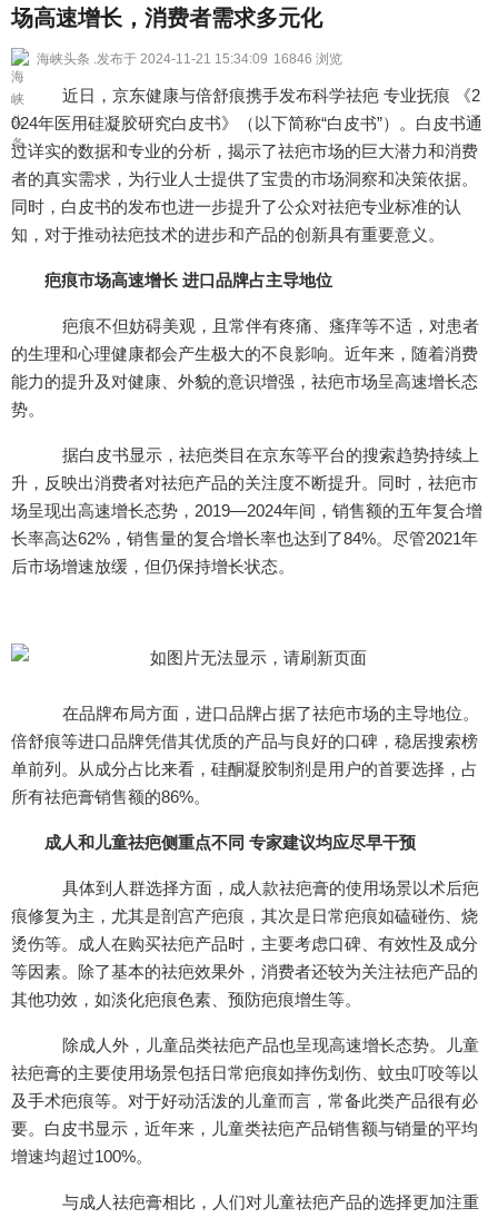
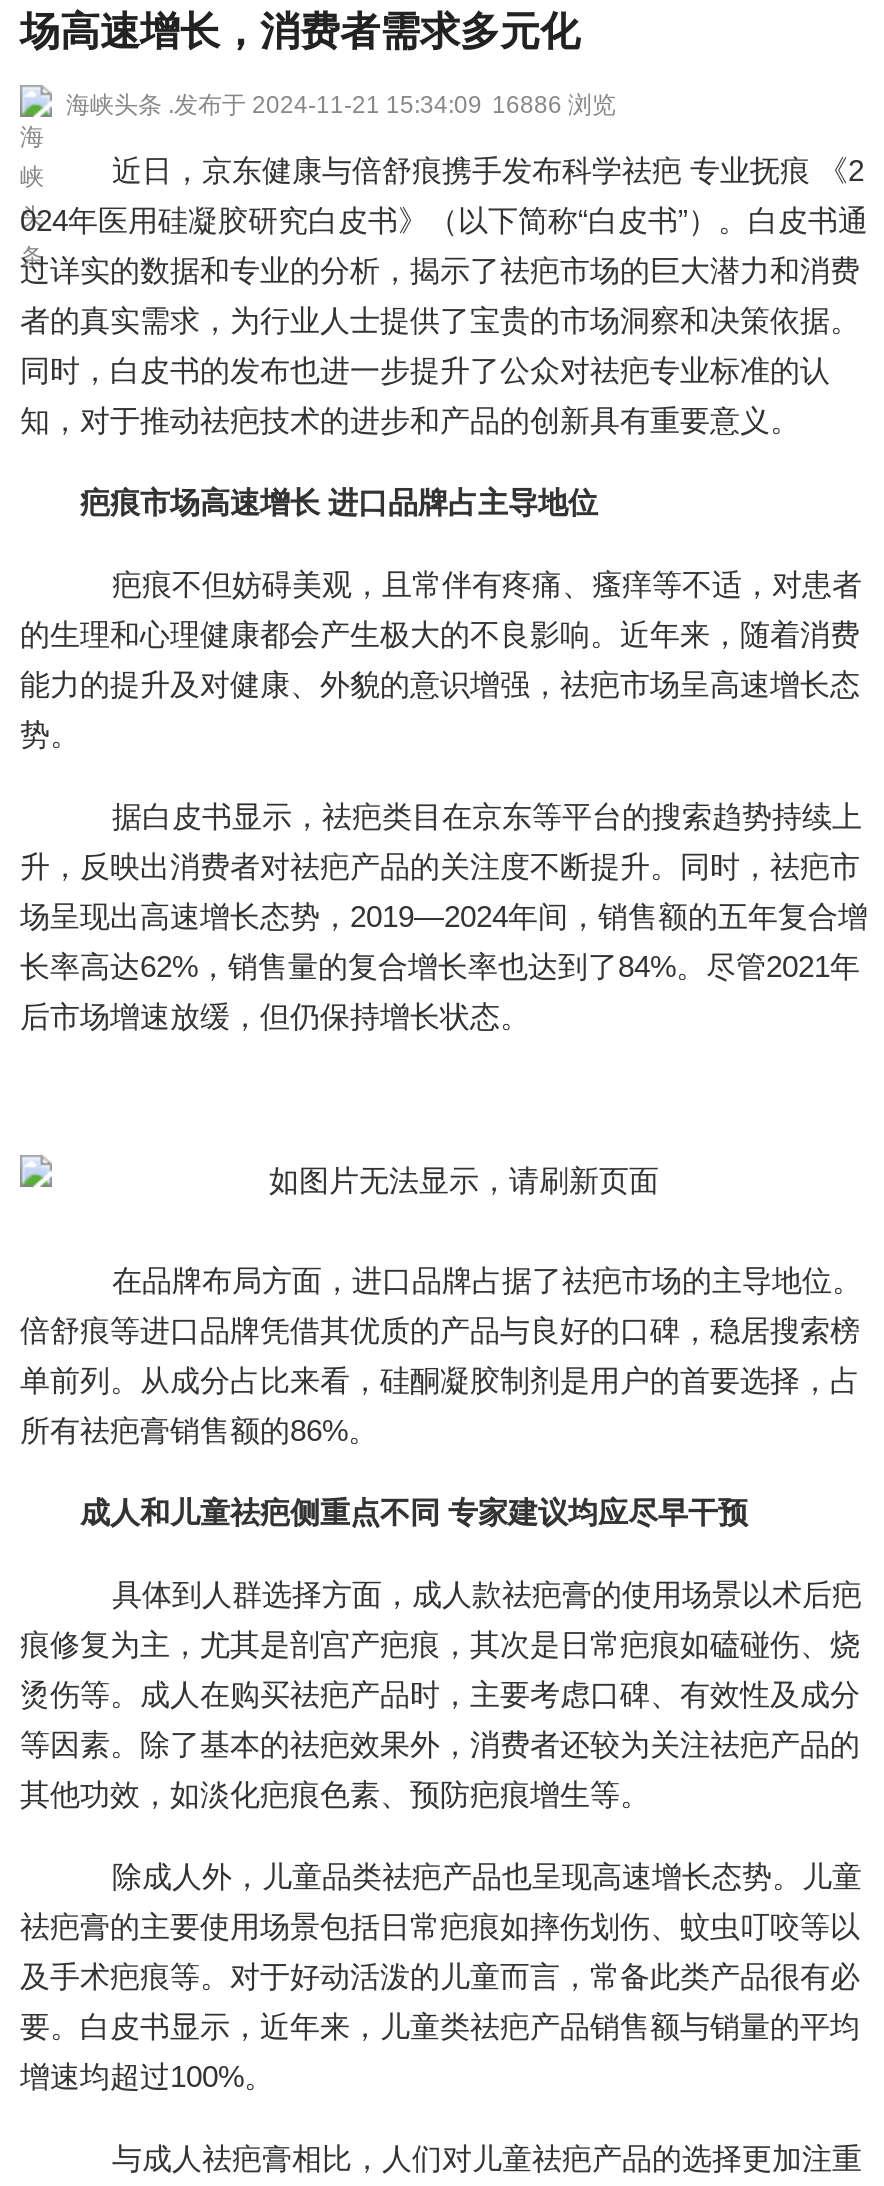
[37,51,342,67] 海峡头条 .发布于 2024-11-21 15:34:09 16846 浏览 -> [66,91,616,119] 海峡头条 .发布于 2024-11-21 15:34:09 16886 浏览

